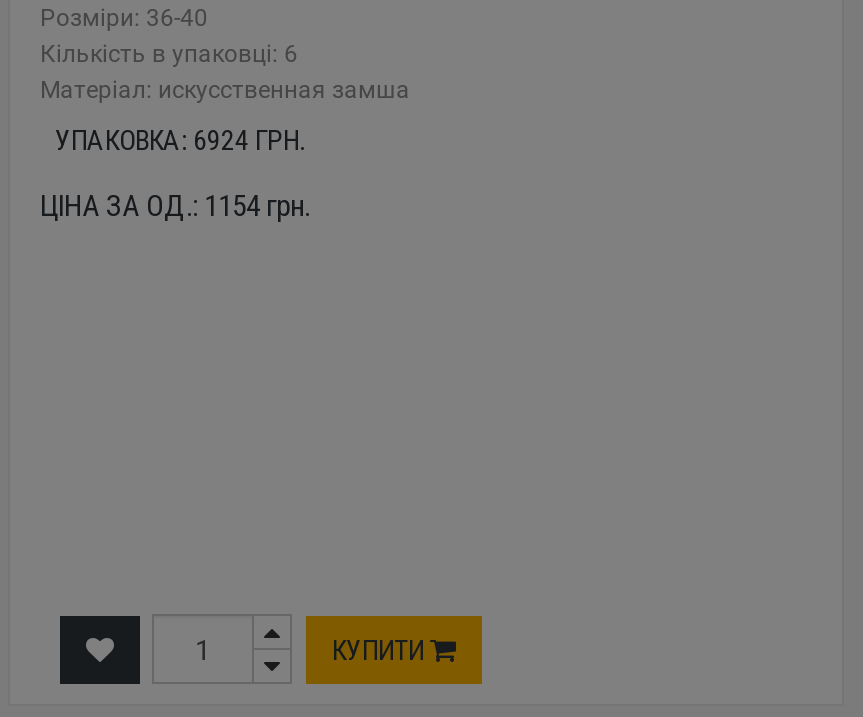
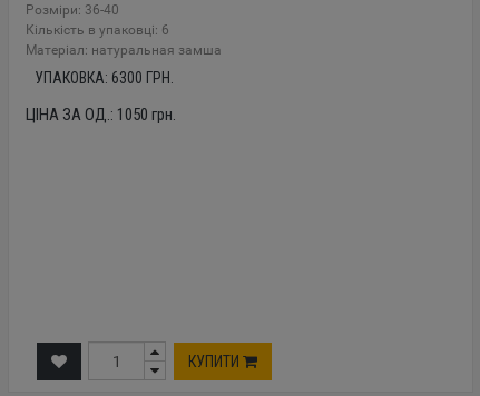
[40,76,410,104] Mатеріал: искусственная замша -> [26,42,222,58] Mатеріал: натуральная замша
[55,124,305,156] УПАКОВКА: 6924 ГРН. -> [34,69,173,87] УПАКОВКА: 6300 ГРН.
[40,188,310,224] ЦІНА ЗА ОД.: 1154 грн. -> [26,105,176,125] ЦІНА ЗА ОД.: 1050 грн.

